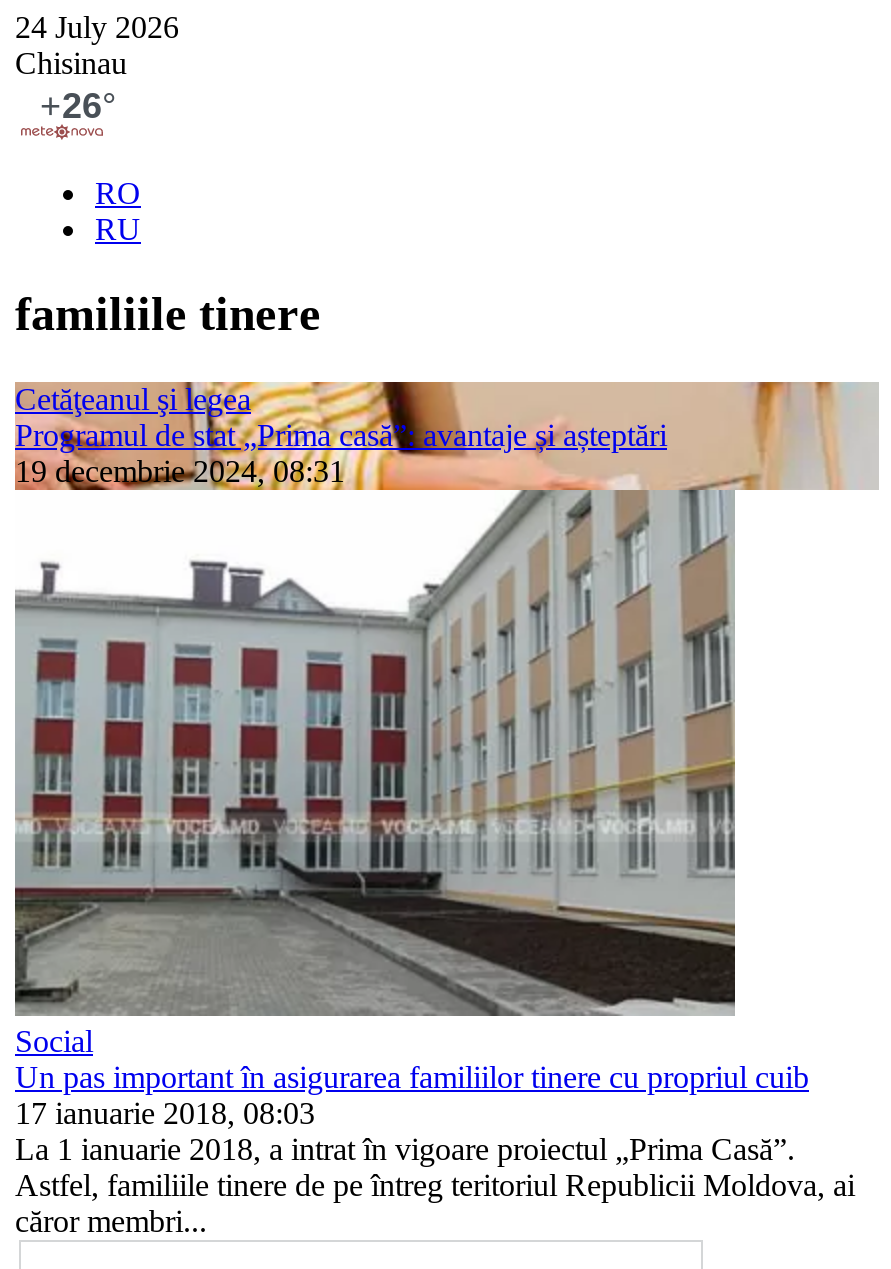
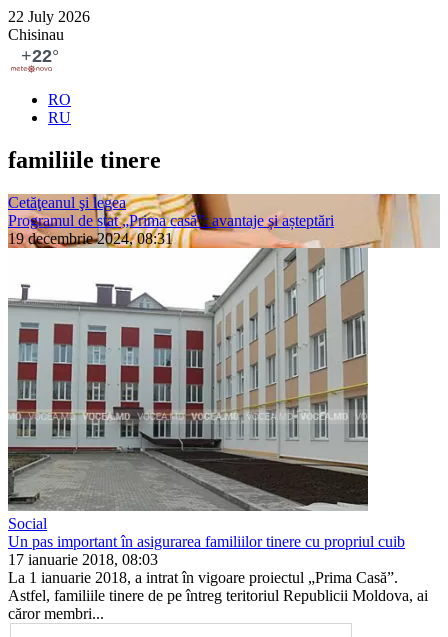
[15,10,179,44] 24 July 2026 -> [8,8,90,25] 22 July 2026

